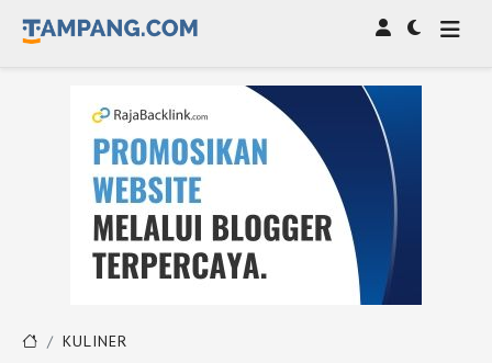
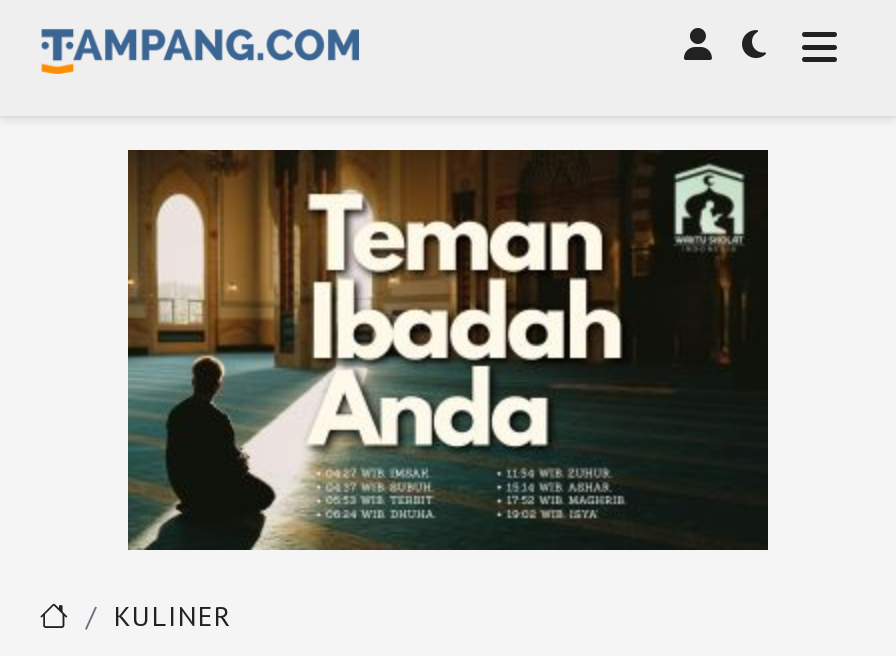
[70,84,423,306] [image] -> [126,148,770,552] [image]

